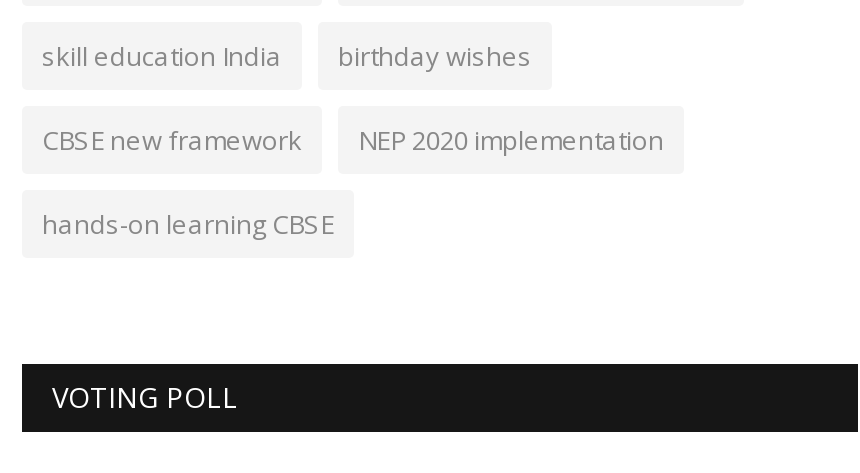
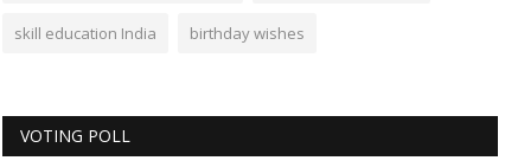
[42,121,664,241] CBSE new framework | NEP 2020 implementation | hands-on learning CBSE -> none

